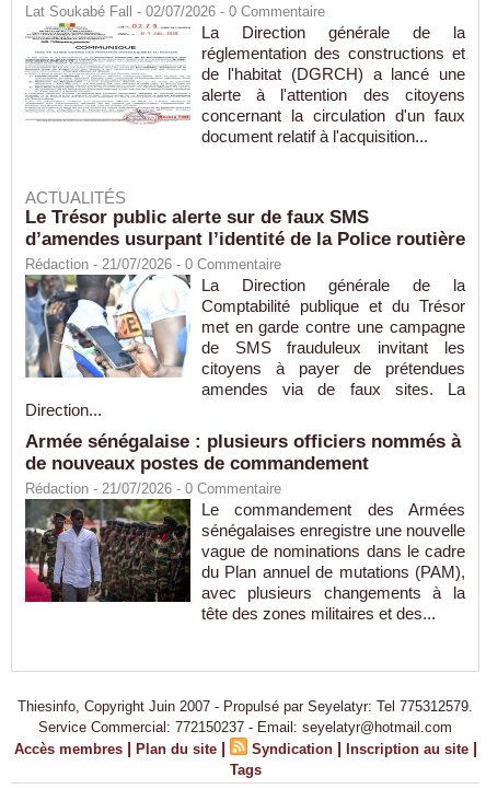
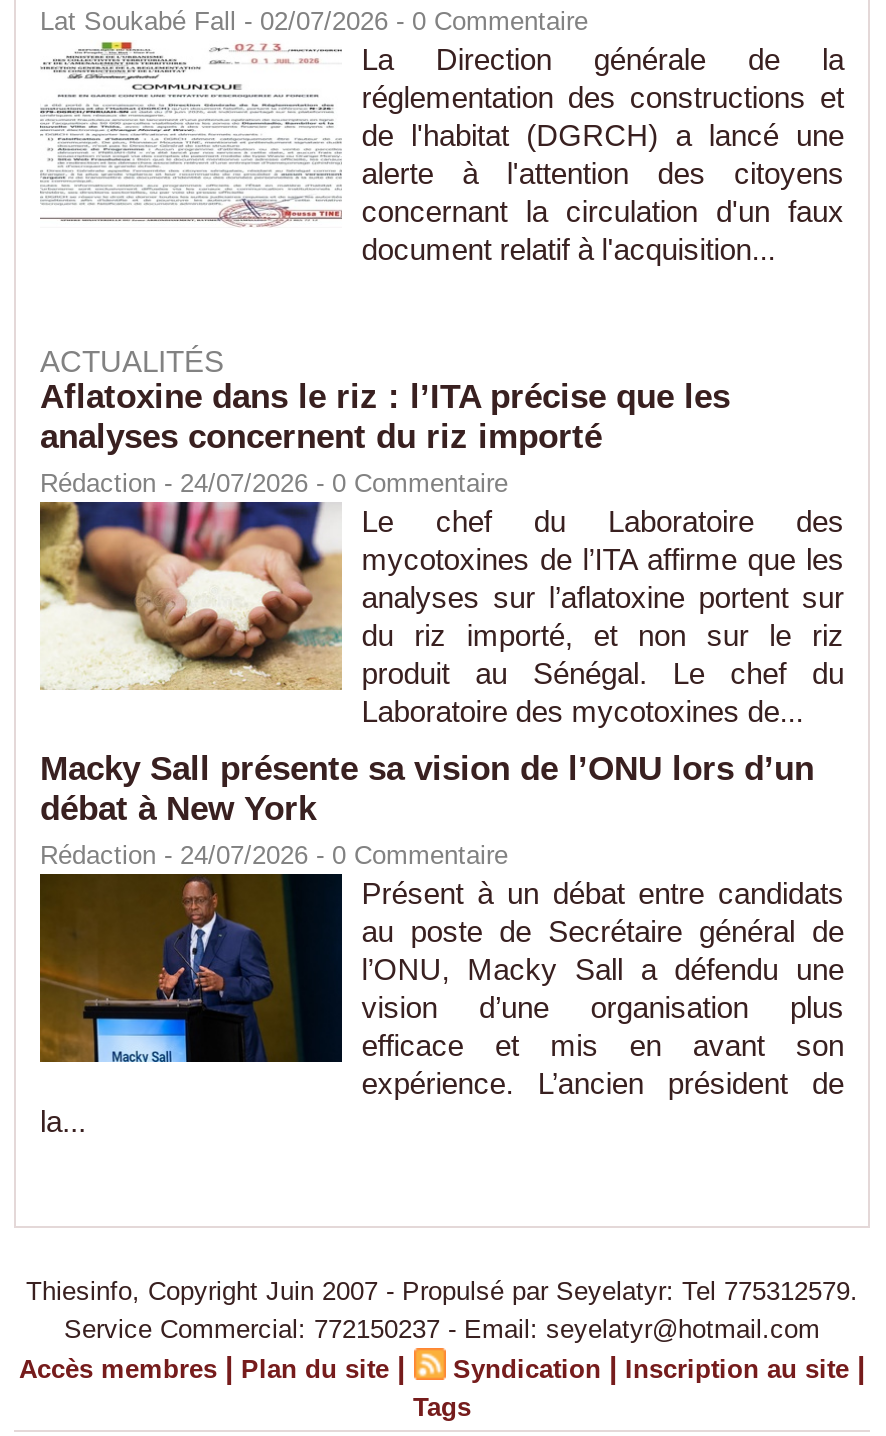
[24,207,465,420] [image] | Le Trésor public alerte sur de faux SMS | d’amendes usurpant l’identité de la Police routière | Rédaction - 21/07/2026 - 0 Commentaire | La Direction générale de la | Comptabilité publique et du Trésor | met en garde contre une campagne | de SMS frauduleux invitant les | citoyens à payer de prétendues | amendes via de faux sites. La | Direction... -> [38,379,844,729] [image] | Aflatoxine dans le riz : l’ITA précise que les | analyses concernent du riz importé | Rédaction - 24/07/2026 - 0 Commentaire | Le chef du Laboratoire des | mycotoxines de l’ITA affirme que les | analyses sur l’aflatoxine portent sur | du riz importé, et non sur le riz | produit au Sénégal. Le chef du | Laboratoire des mycotoxines de...
[24,432,465,623] [image] | Armée sénégalaise : plusieurs officiers nommés à | de nouveaux postes de commandement | Rédaction - 21/07/2026 - 0 Commentaire | Le commandement des Armées | sénégalaises enregistre une nouvelle | vague de nominations dans le cadre | du Plan annuel de mutations (PAM), | avec plusieurs changements à la | tête des zones militaires et des... -> [38,751,844,1139] [image] | Macky Sall présente sa vision de l’ONU lors d’un | débat à New York | Rédaction - 24/07/2026 - 0 Commentaire | Présent à un débat entre candidats | au poste de Secrétaire général de | l’ONU, Macky Sall a défendu une | vision d’une organisation plus | efficace et mis en avant son | expérience. L’ancien président de | la...

